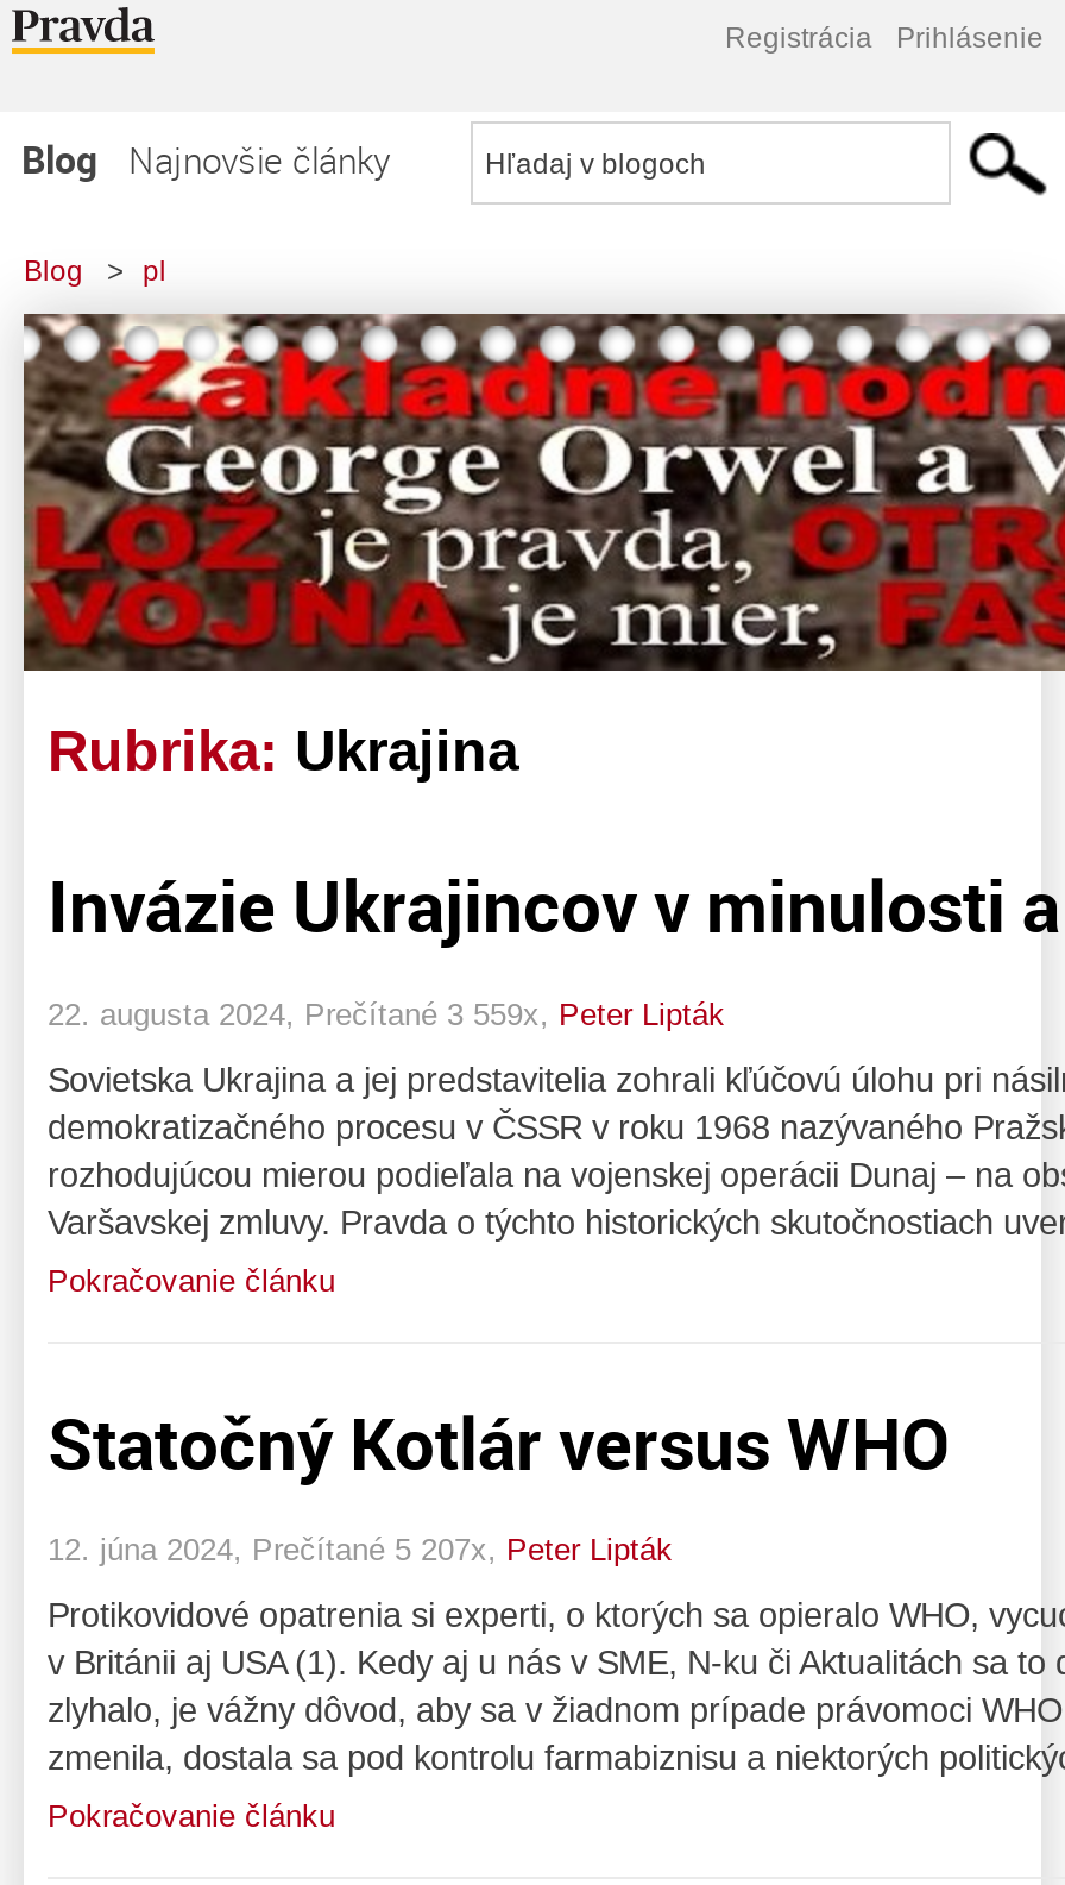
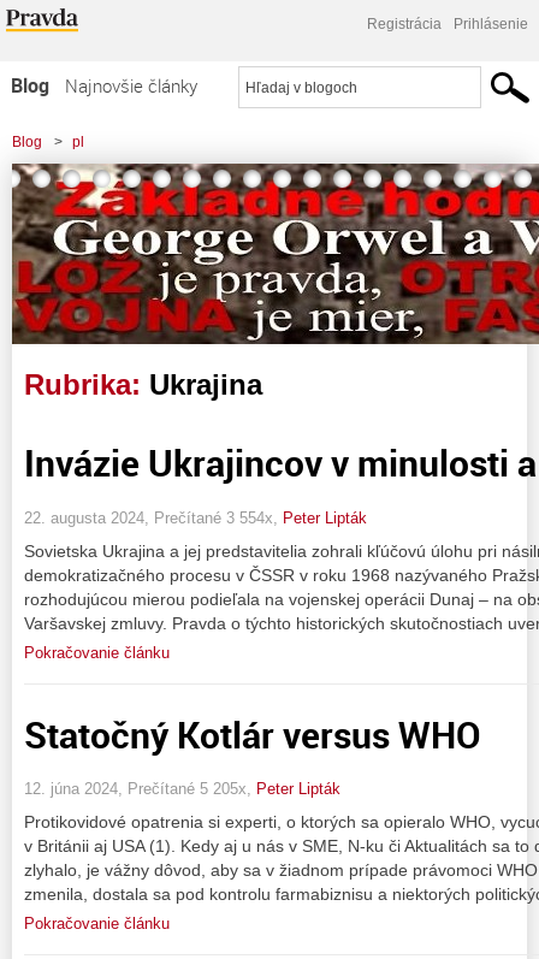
[48,995,725,1031] 22. augusta 2024, Prečítané 3 559x, Peter Lipták -> [24,508,367,526] 22. augusta 2024, Prečítané 3 554x, Peter Lipták
[48,1532,673,1568] 12. júna 2024, Prečítané 5 207x, Peter Lipták -> [24,780,340,798] 12. júna 2024, Prečítané 5 205x, Peter Lipták

